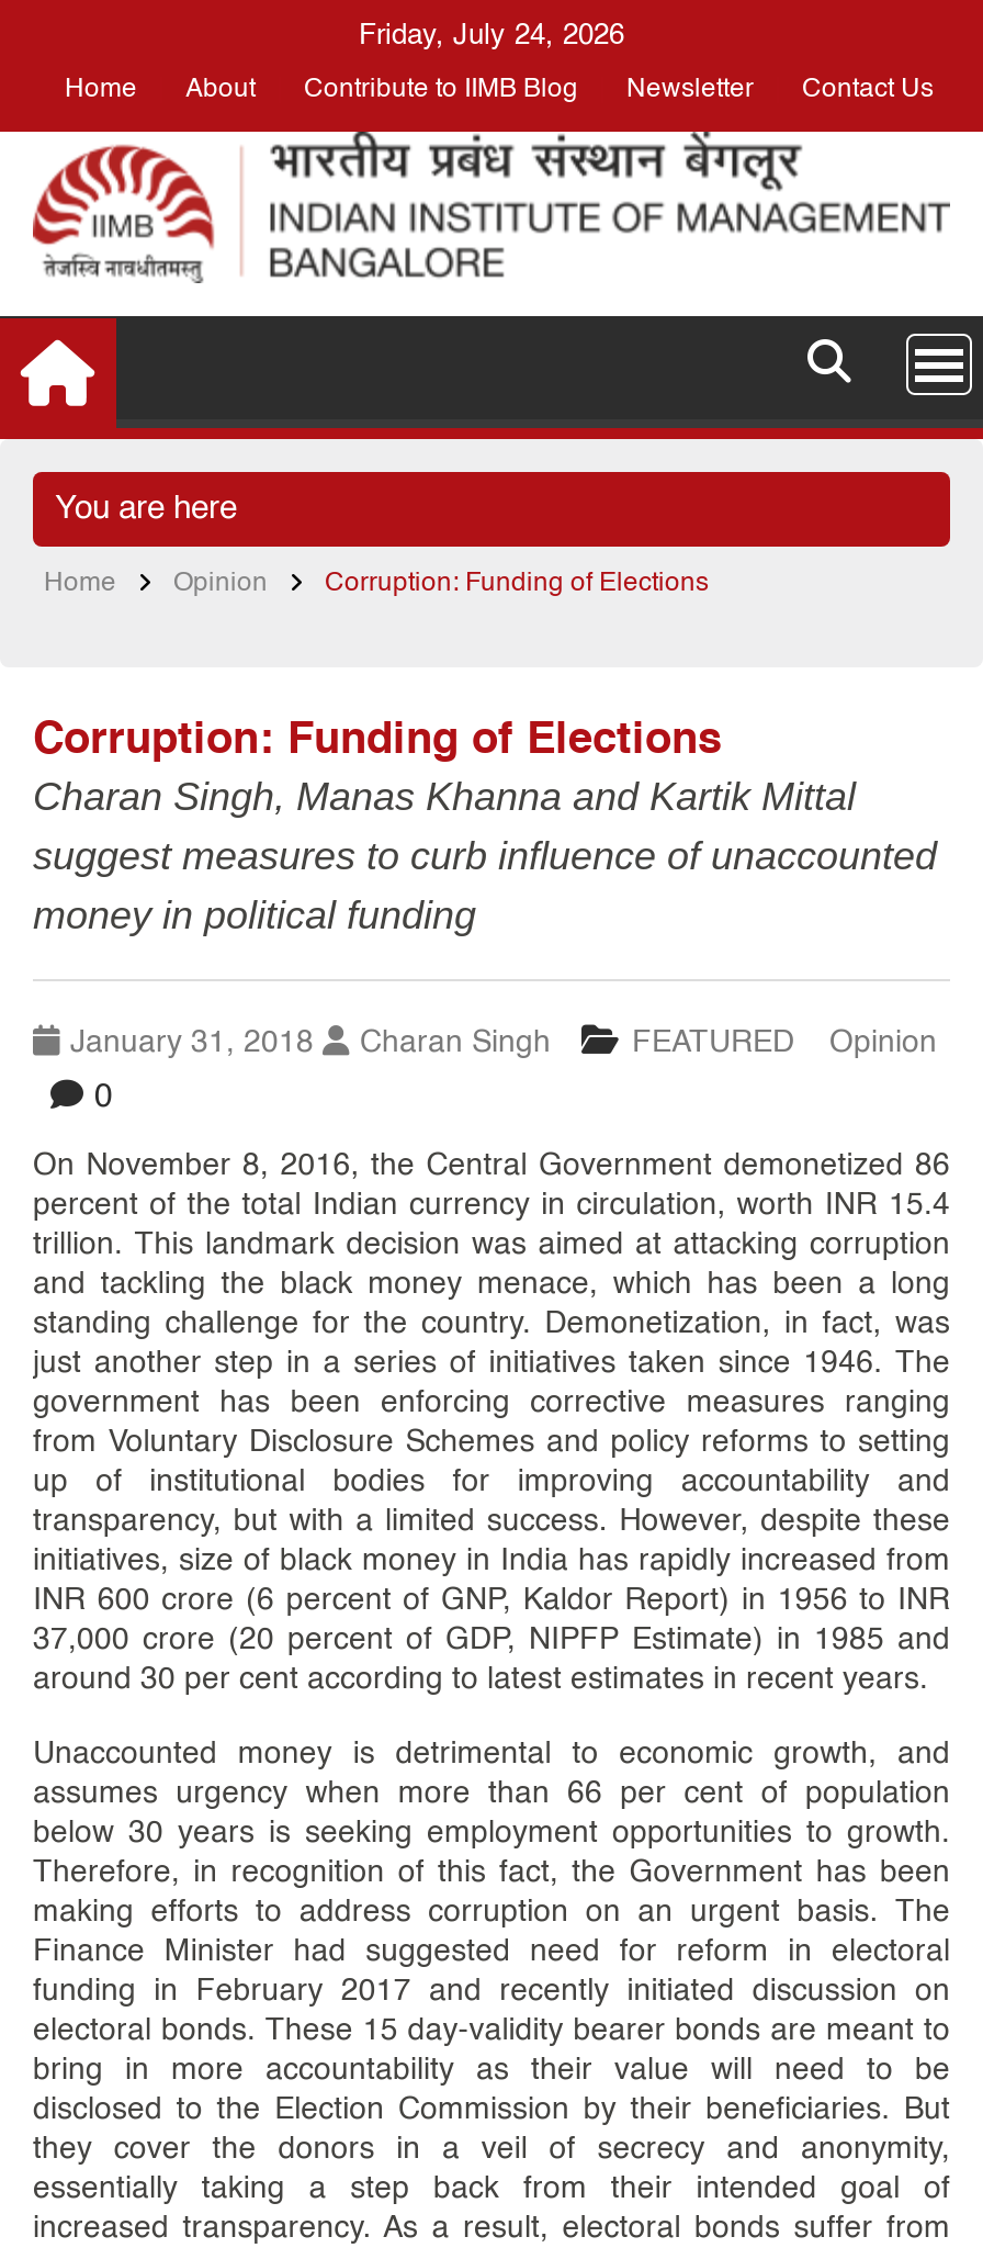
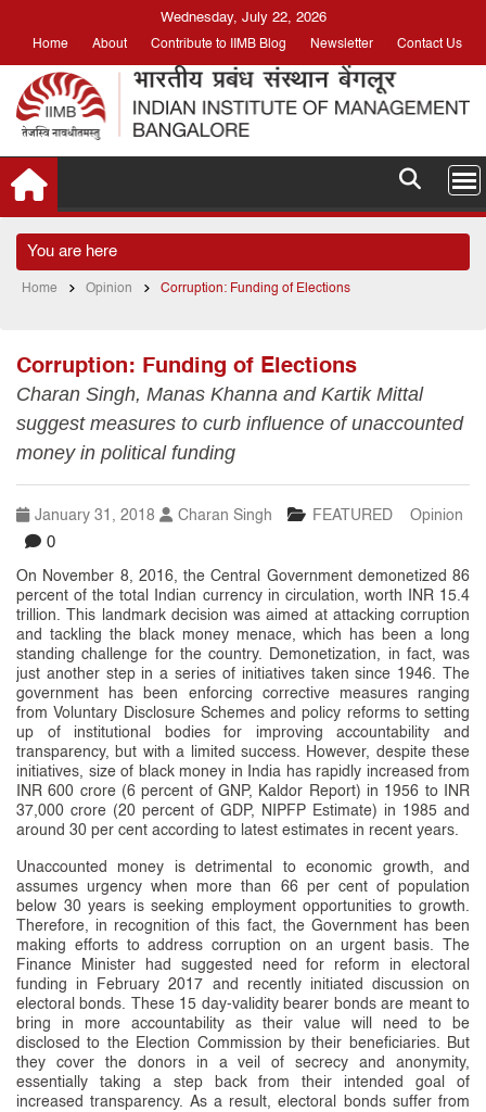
[359,22,624,50] Friday, July 24, 2026 -> [160,11,326,25] Wednesday, July 22, 2026

